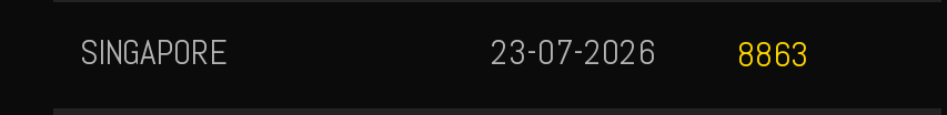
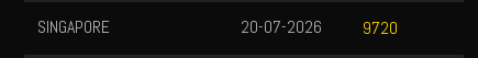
[491,32,655,76] 23-07-2026 -> [241,17,322,39] 20-07-2026
[737,33,808,77] 8863 -> [363,17,398,39] 9720

